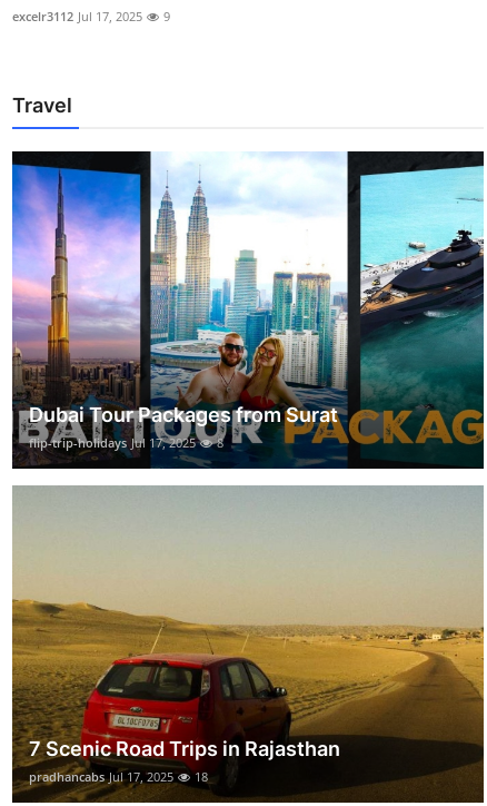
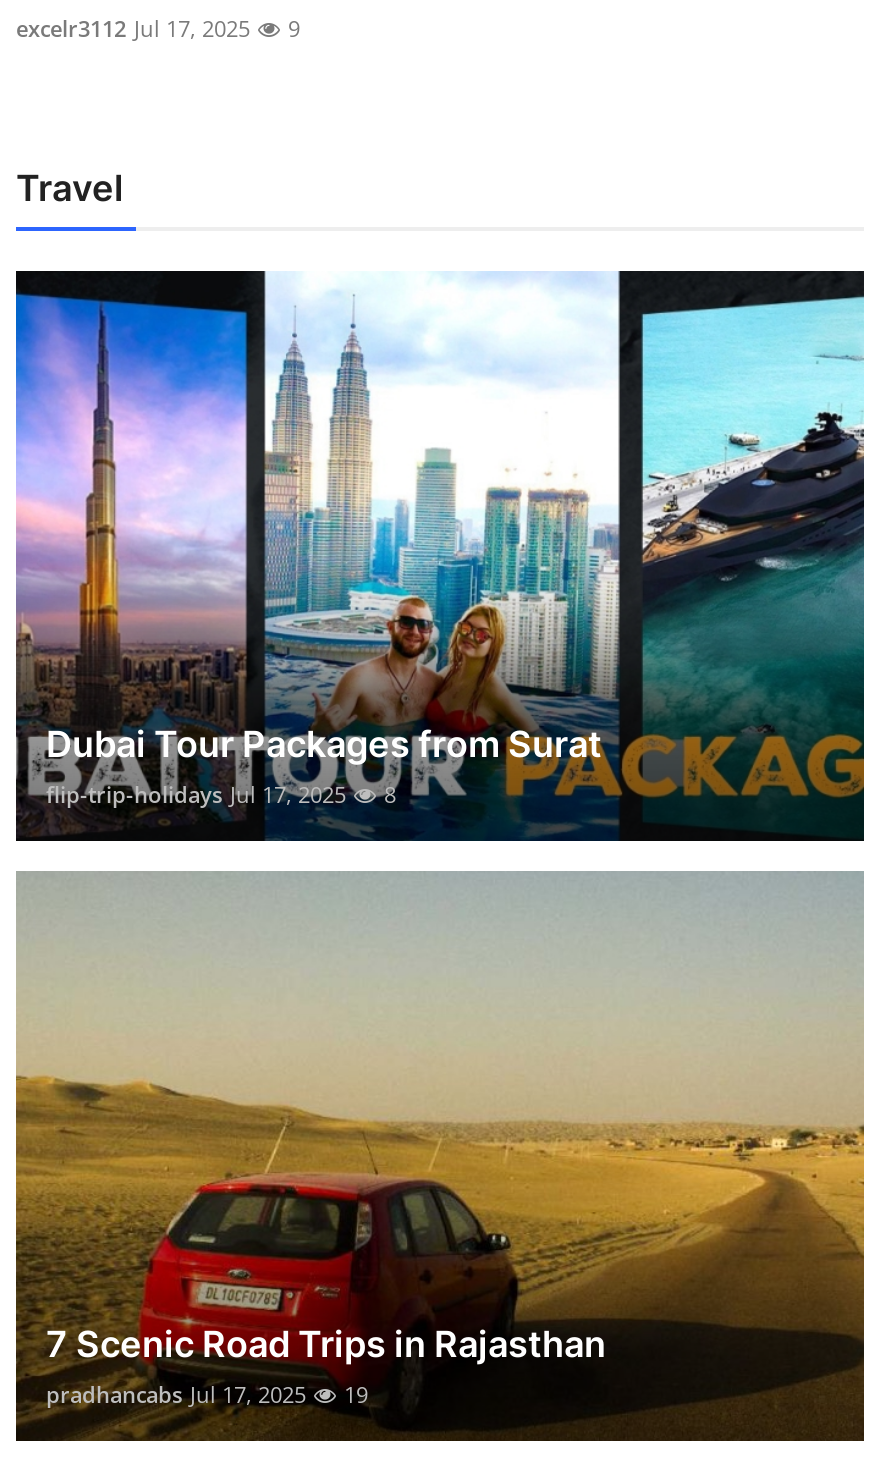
[29,768,208,785] pradhancabs Jul 17, 2025 18 -> [46,1380,368,1410] pradhancabs Jul 17, 2025 19

